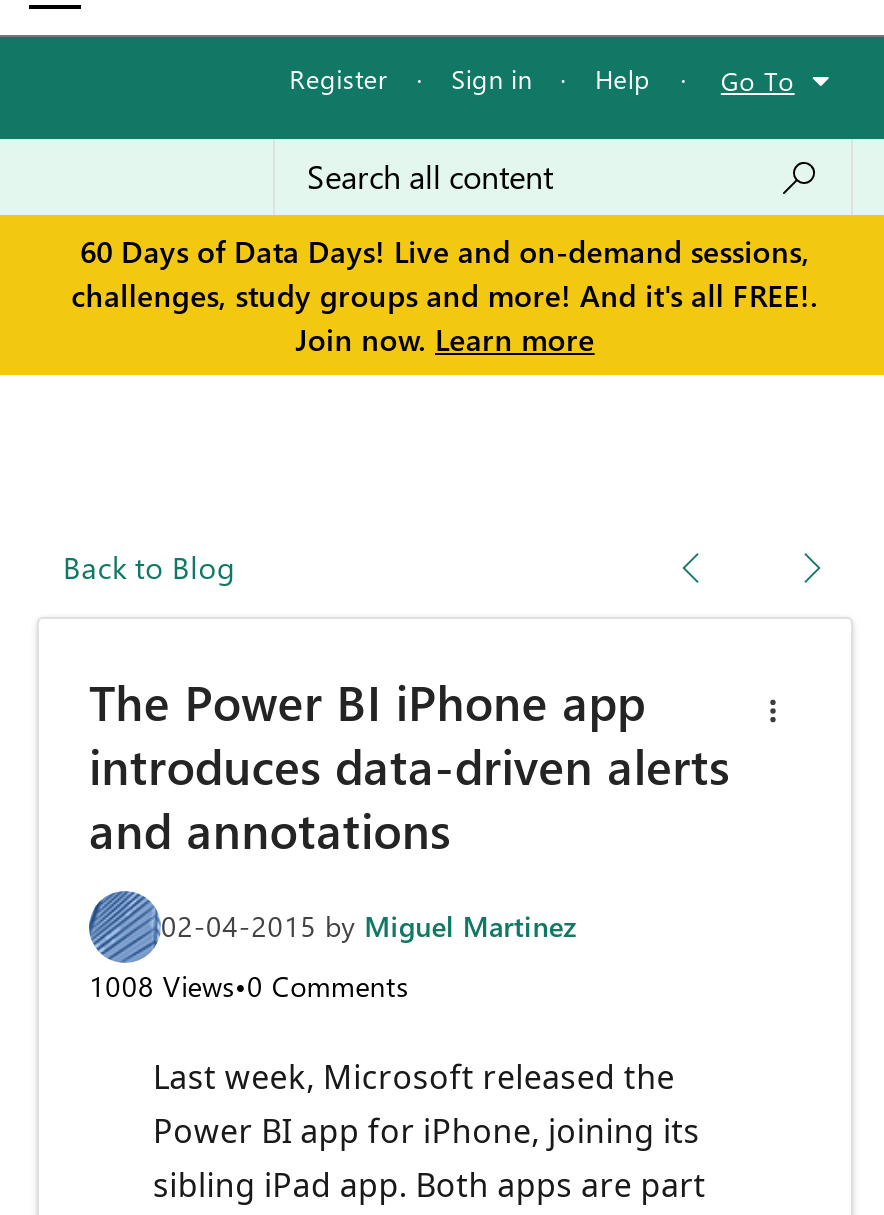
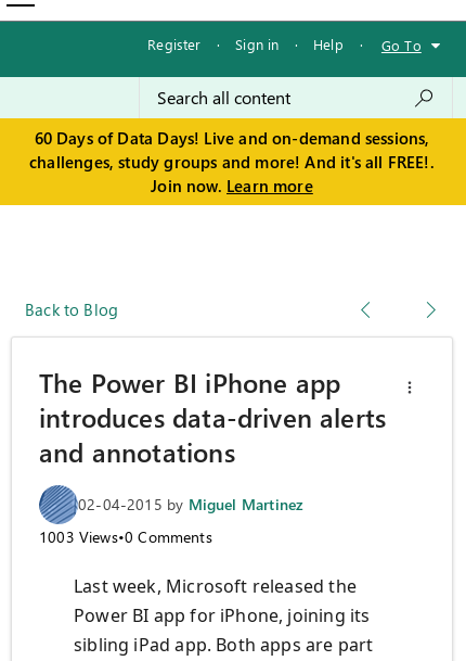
[89,968,409,1006] 1008 Views•0 Comments -> [39,527,212,547] 1003 Views•0 Comments

